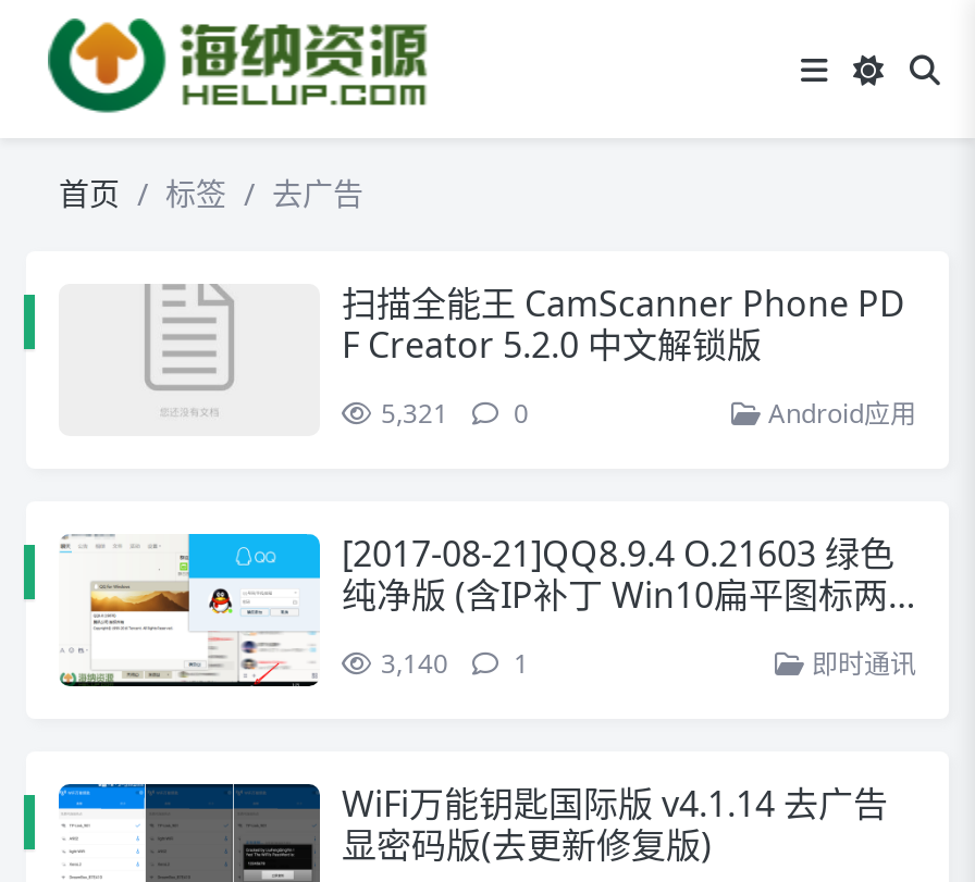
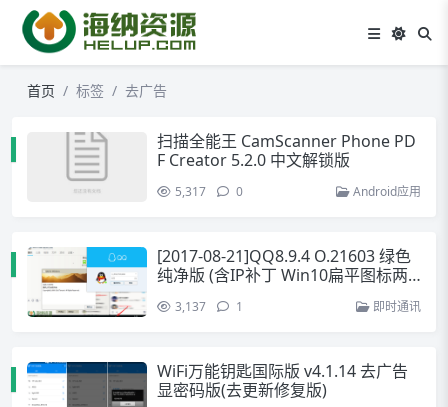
[381,395,529,432] 5,321 0 -> [175,183,243,200] 5,317 0
[381,645,529,682] 3,140 1 -> [175,298,243,315] 3,137 1

